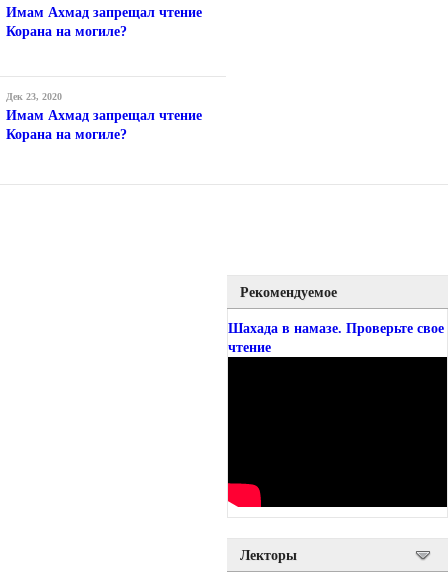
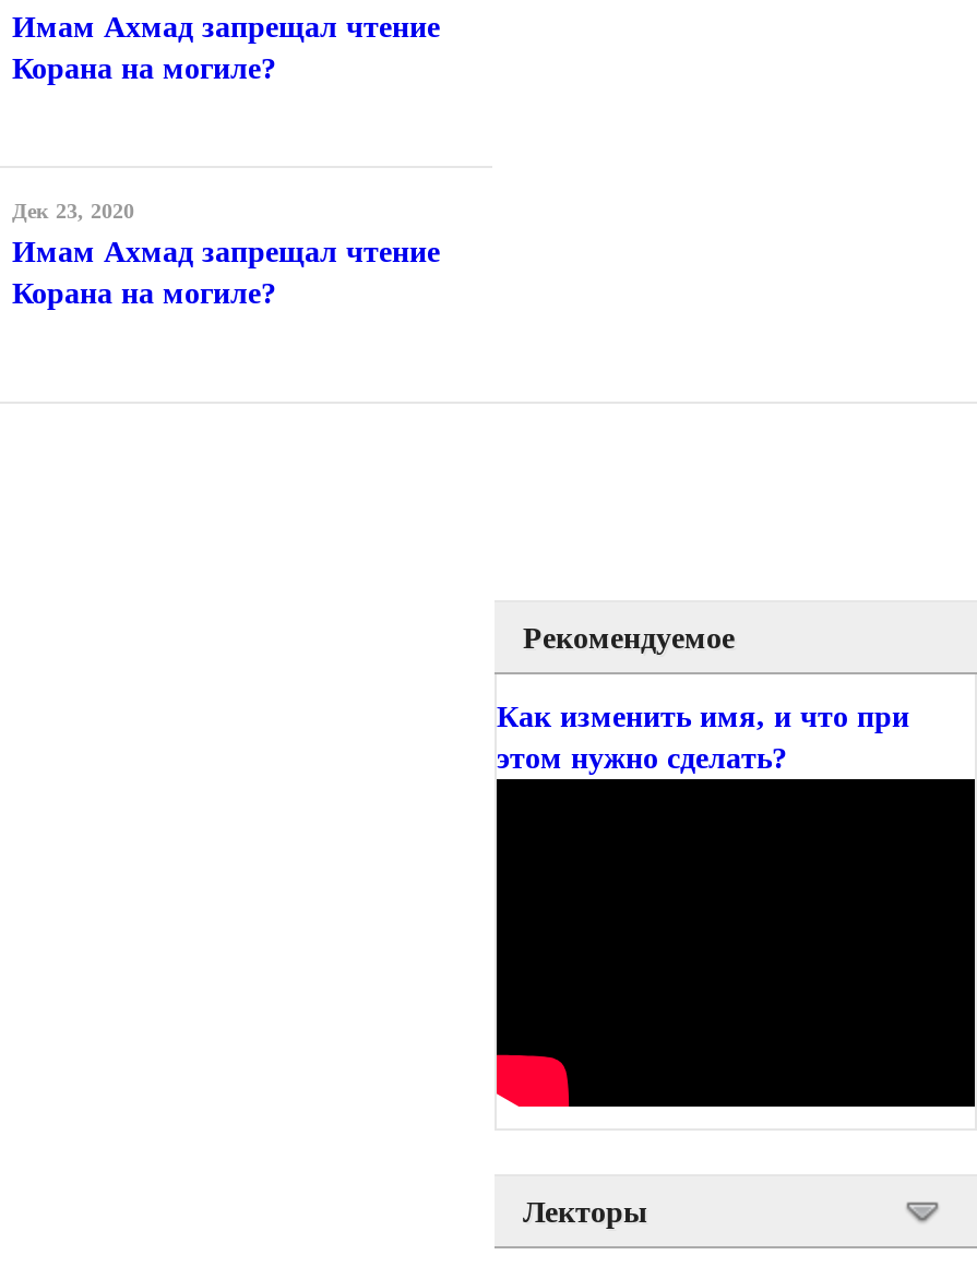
[228,320,444,354] Шахада в намазе. Проверьте свое | чтение -> [497,700,909,774] Как изменить имя, и что при | этом нужно сделать?

